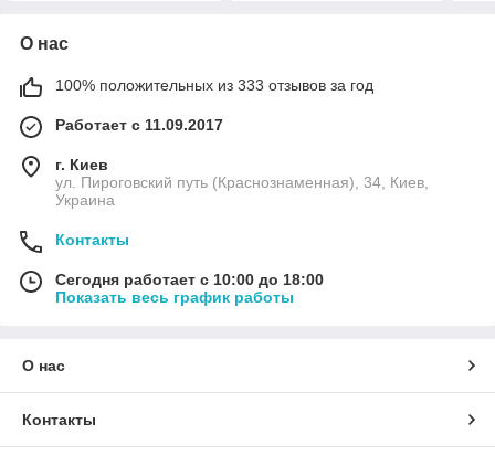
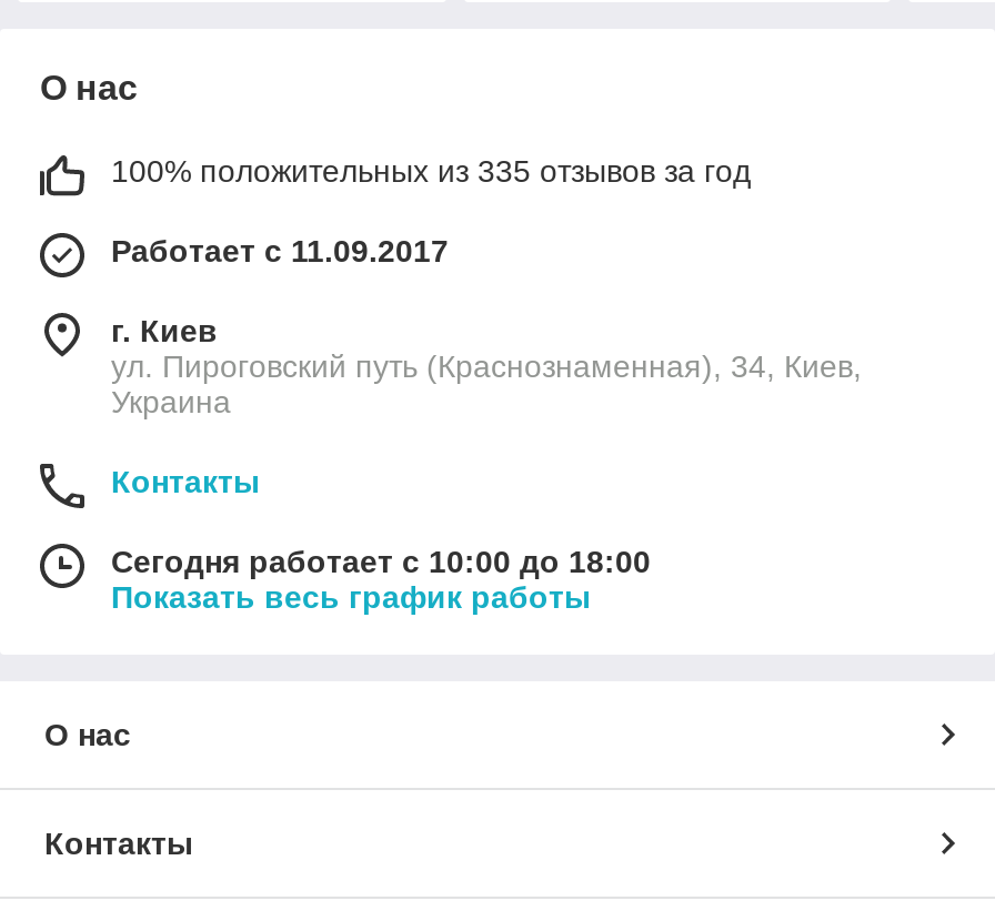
[55,76,373,94] 100% положительных из 333 отзывов за год -> [111,153,751,188] 100% положительных из 335 отзывов за год

